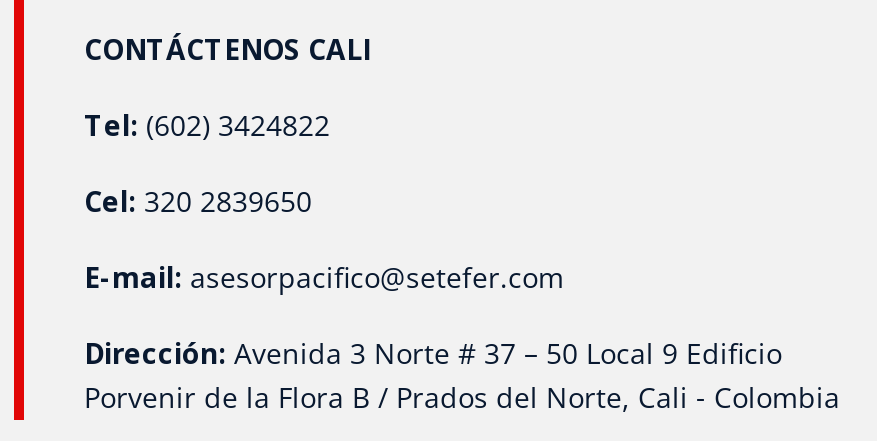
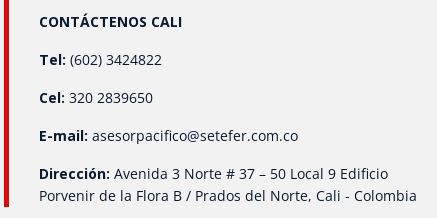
[84,257,564,295] E-mail: asesorpacifico@setefer.com -> [39,126,298,145] E-mail: asesorpacifico@setefer.com.co

